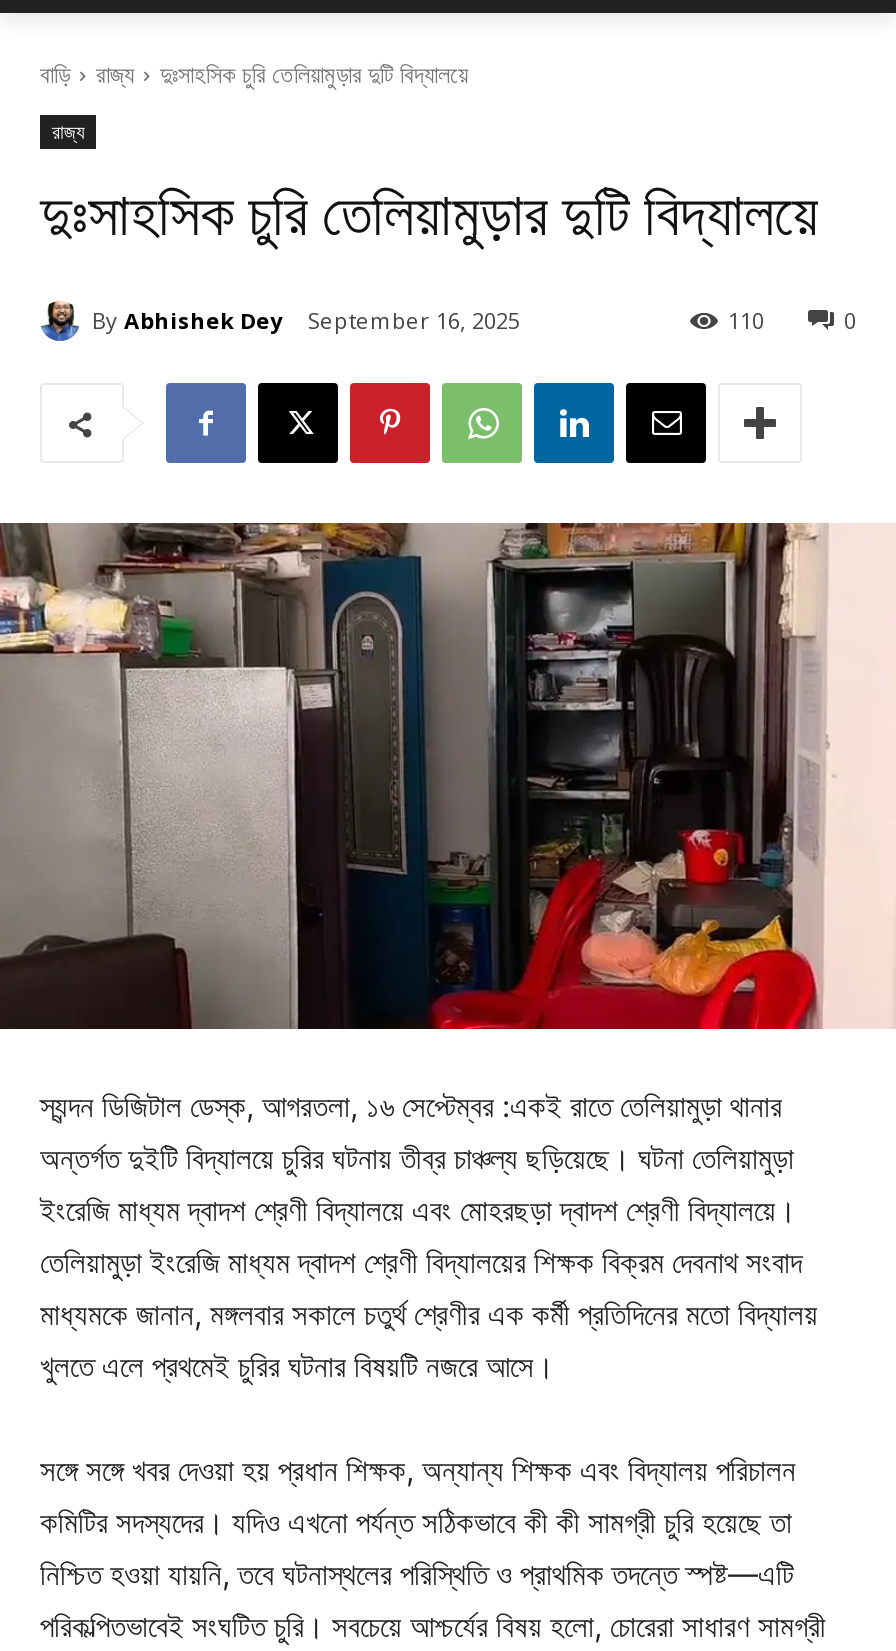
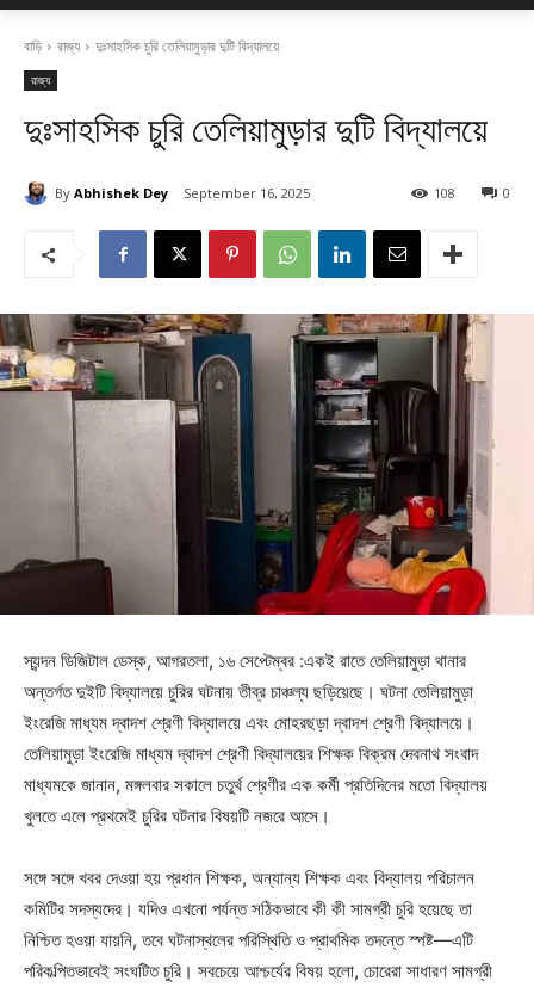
[728,305,764,335] 110 -> [434,184,455,202] 108

